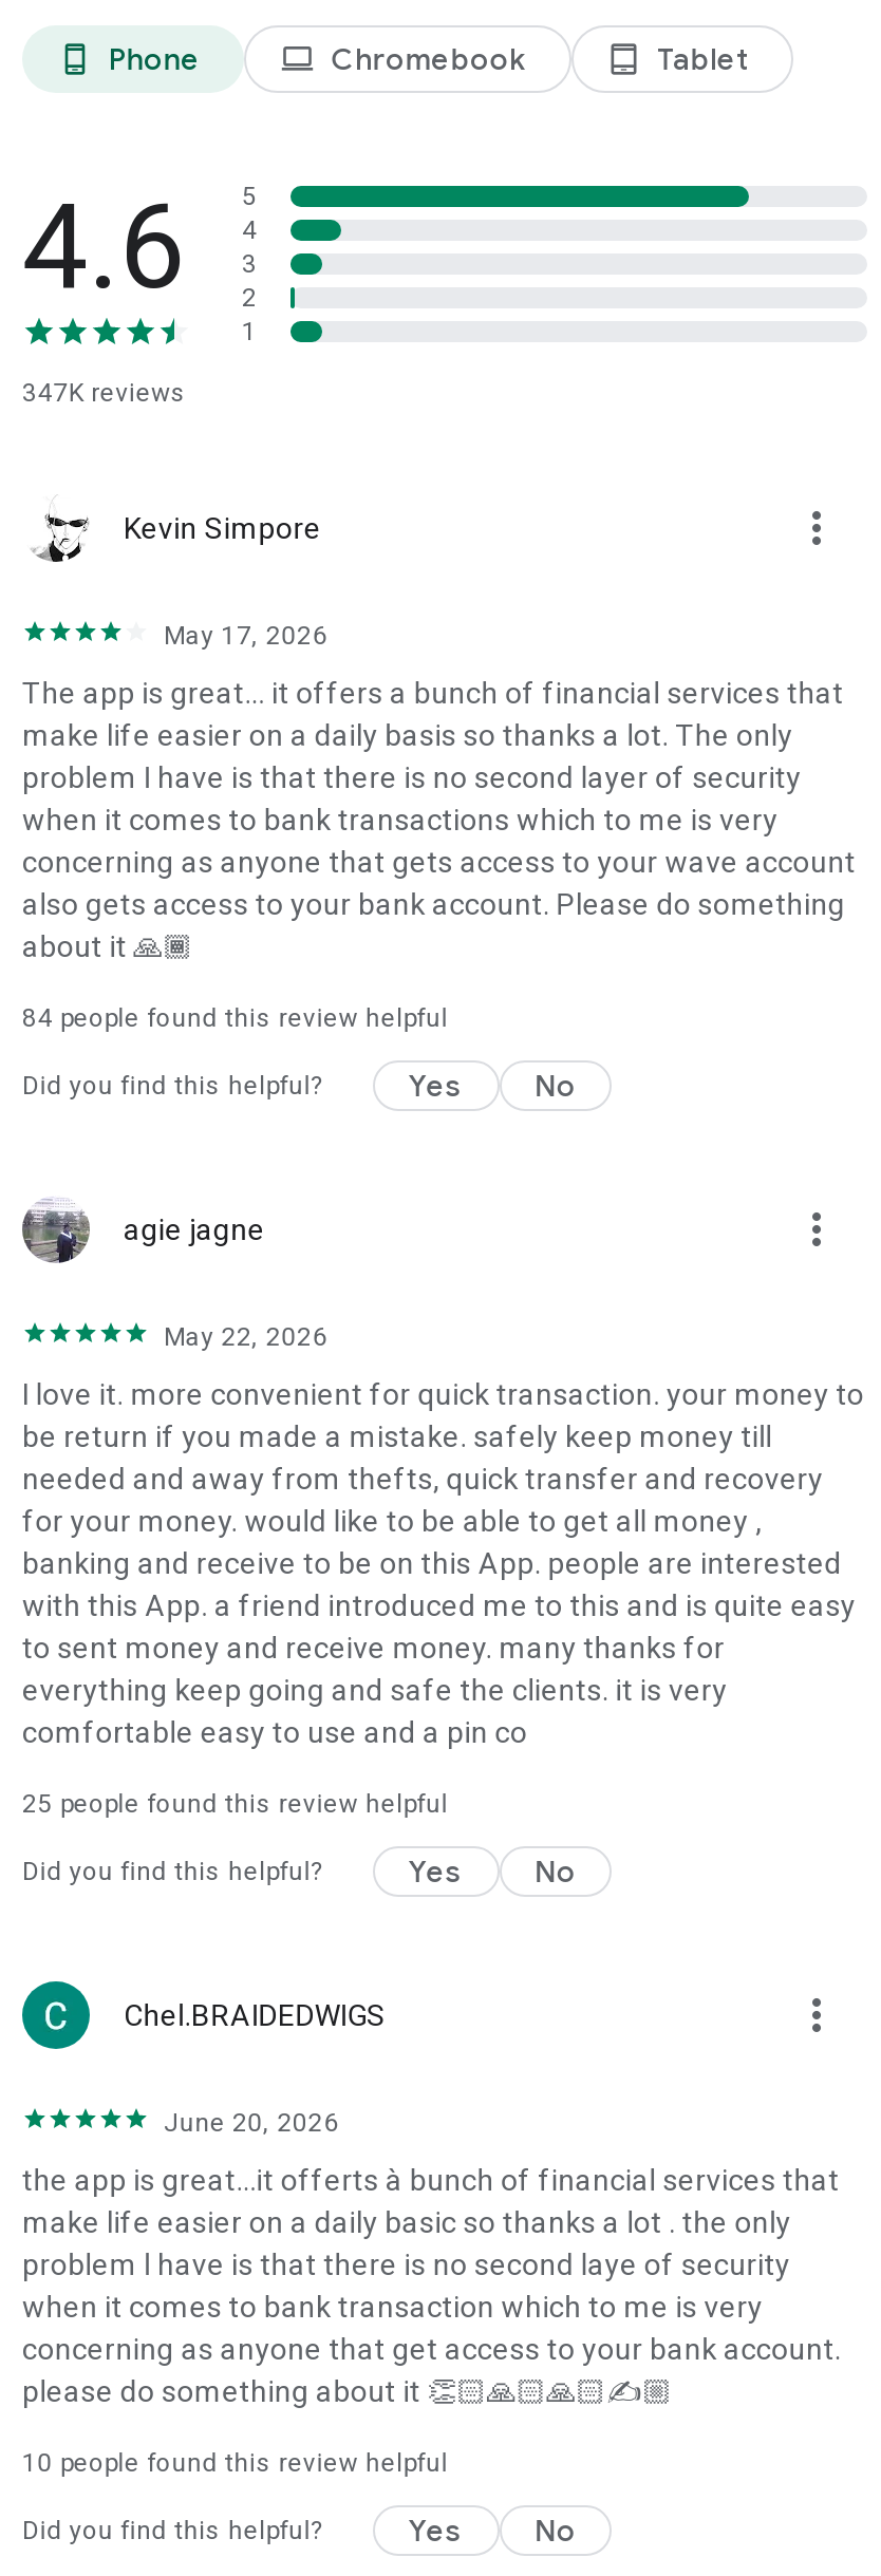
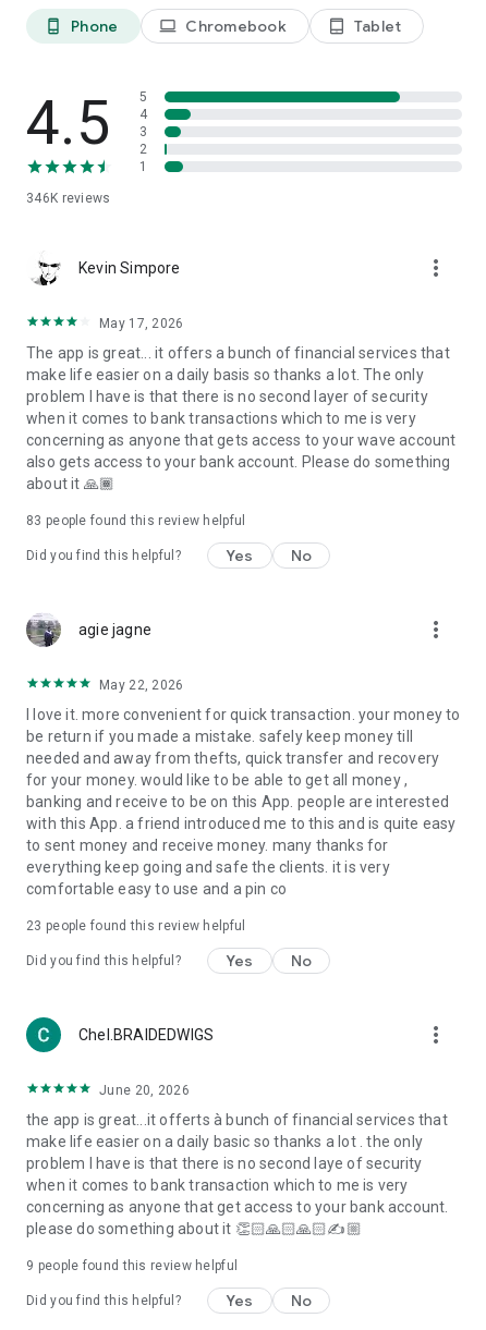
[22,177,257,317] 4.6 5 4 3 2 -> [26,87,147,159] 4.5 5 4 3 2
[22,378,186,408] 347K reviews -> [26,191,111,206] 346K reviews
[22,1003,448,1033] 84 people found this review helpful -> [26,513,246,528] 83 people found this review helpful
[22,1789,448,1819] 25 people found this review helpful -> [26,918,246,934] 23 people found this review helpful
[22,2448,448,2478] 10 people found this review helpful -> [26,1258,238,1273] 9 people found this review helpful

